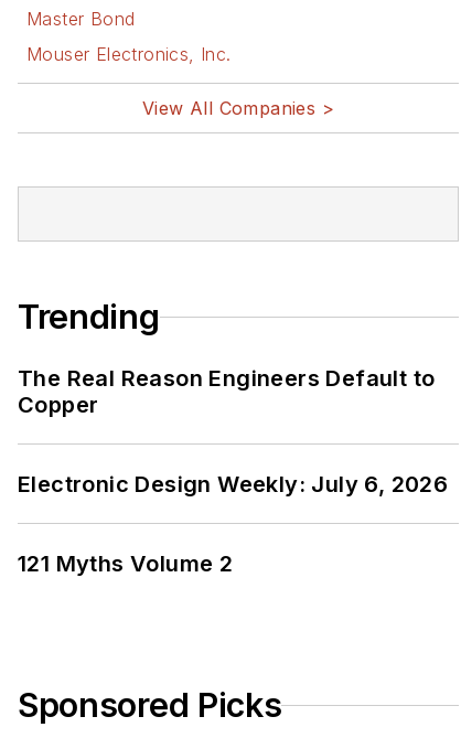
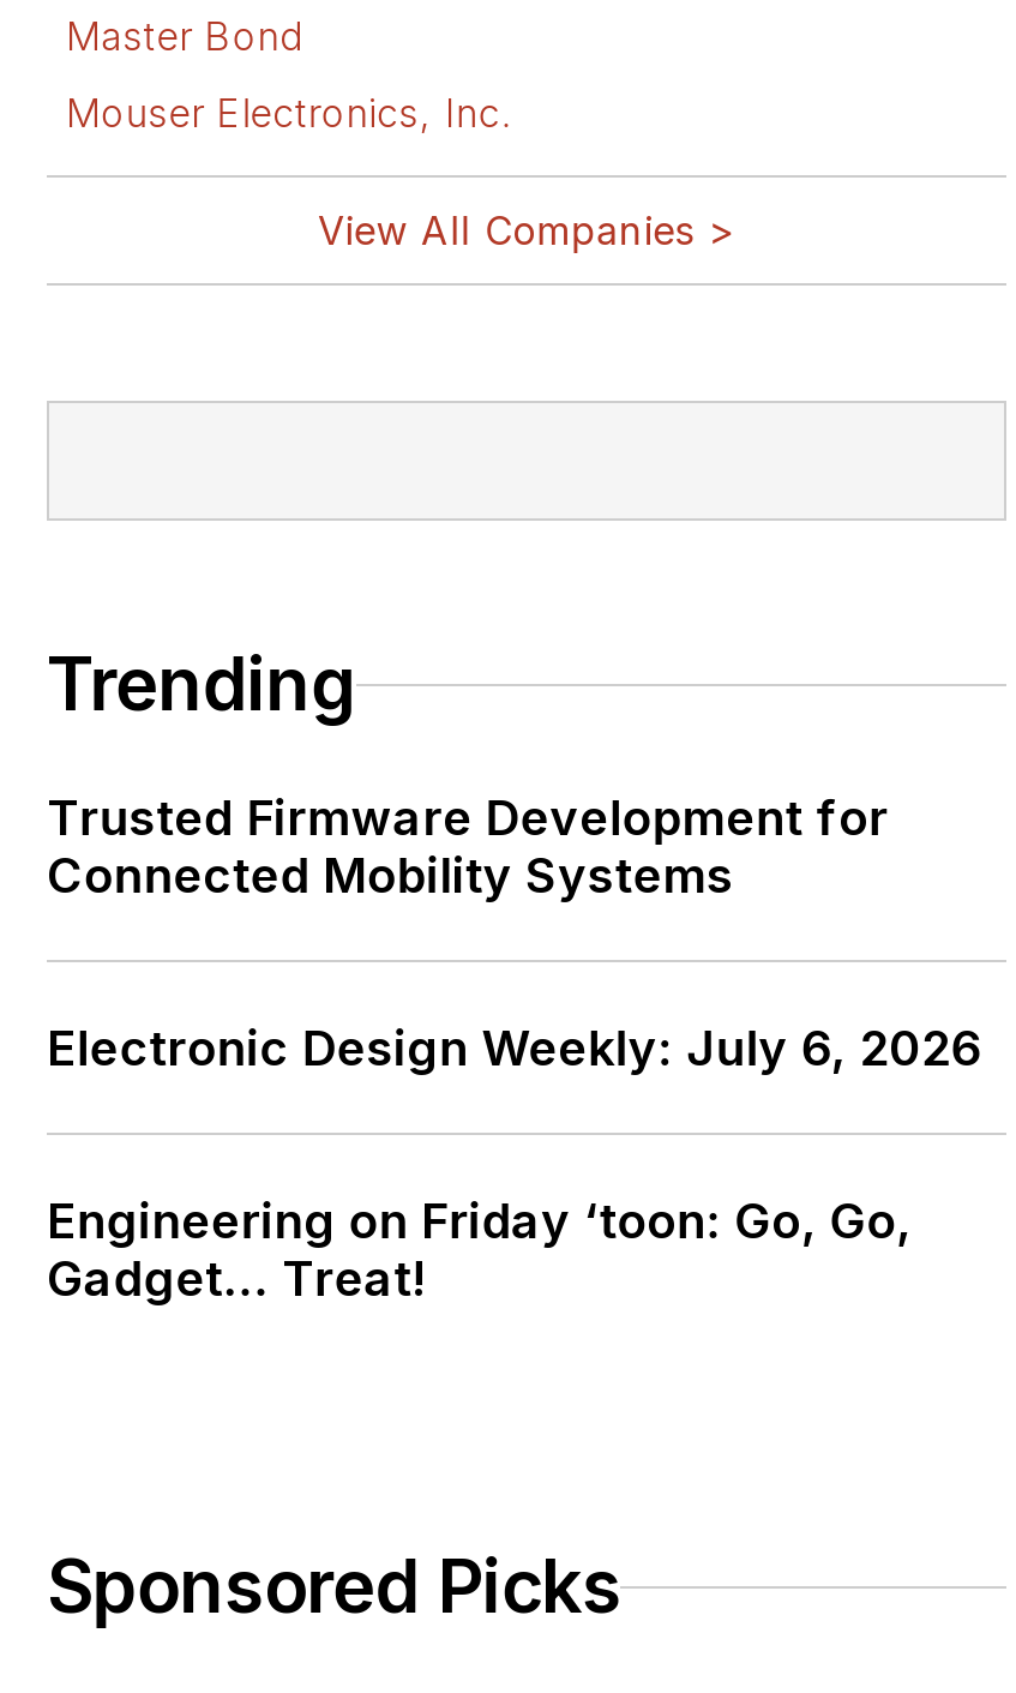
[18,365,435,418] The Real Reason Engineers Default to | Copper -> [47,790,888,905] Trusted Firmware Development for | Connected Mobility Systems
[18,551,233,577] 121 Myths Volume 2 -> [47,1193,911,1308] Engineering on Friday ‘toon: Go, Go, | Gadget... Treat!

